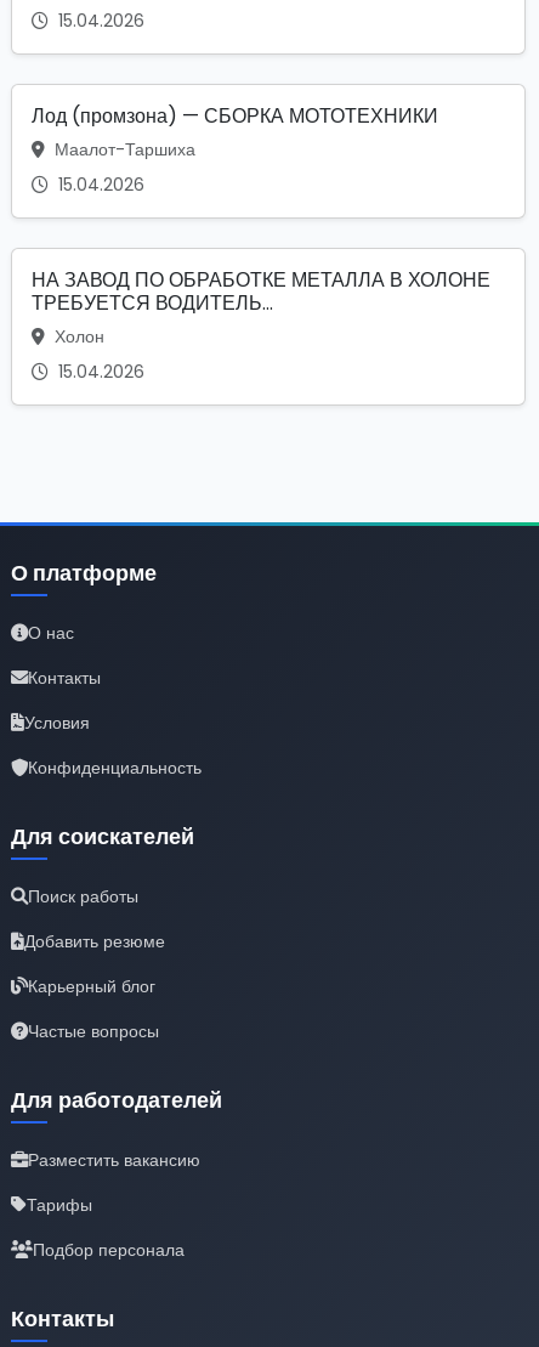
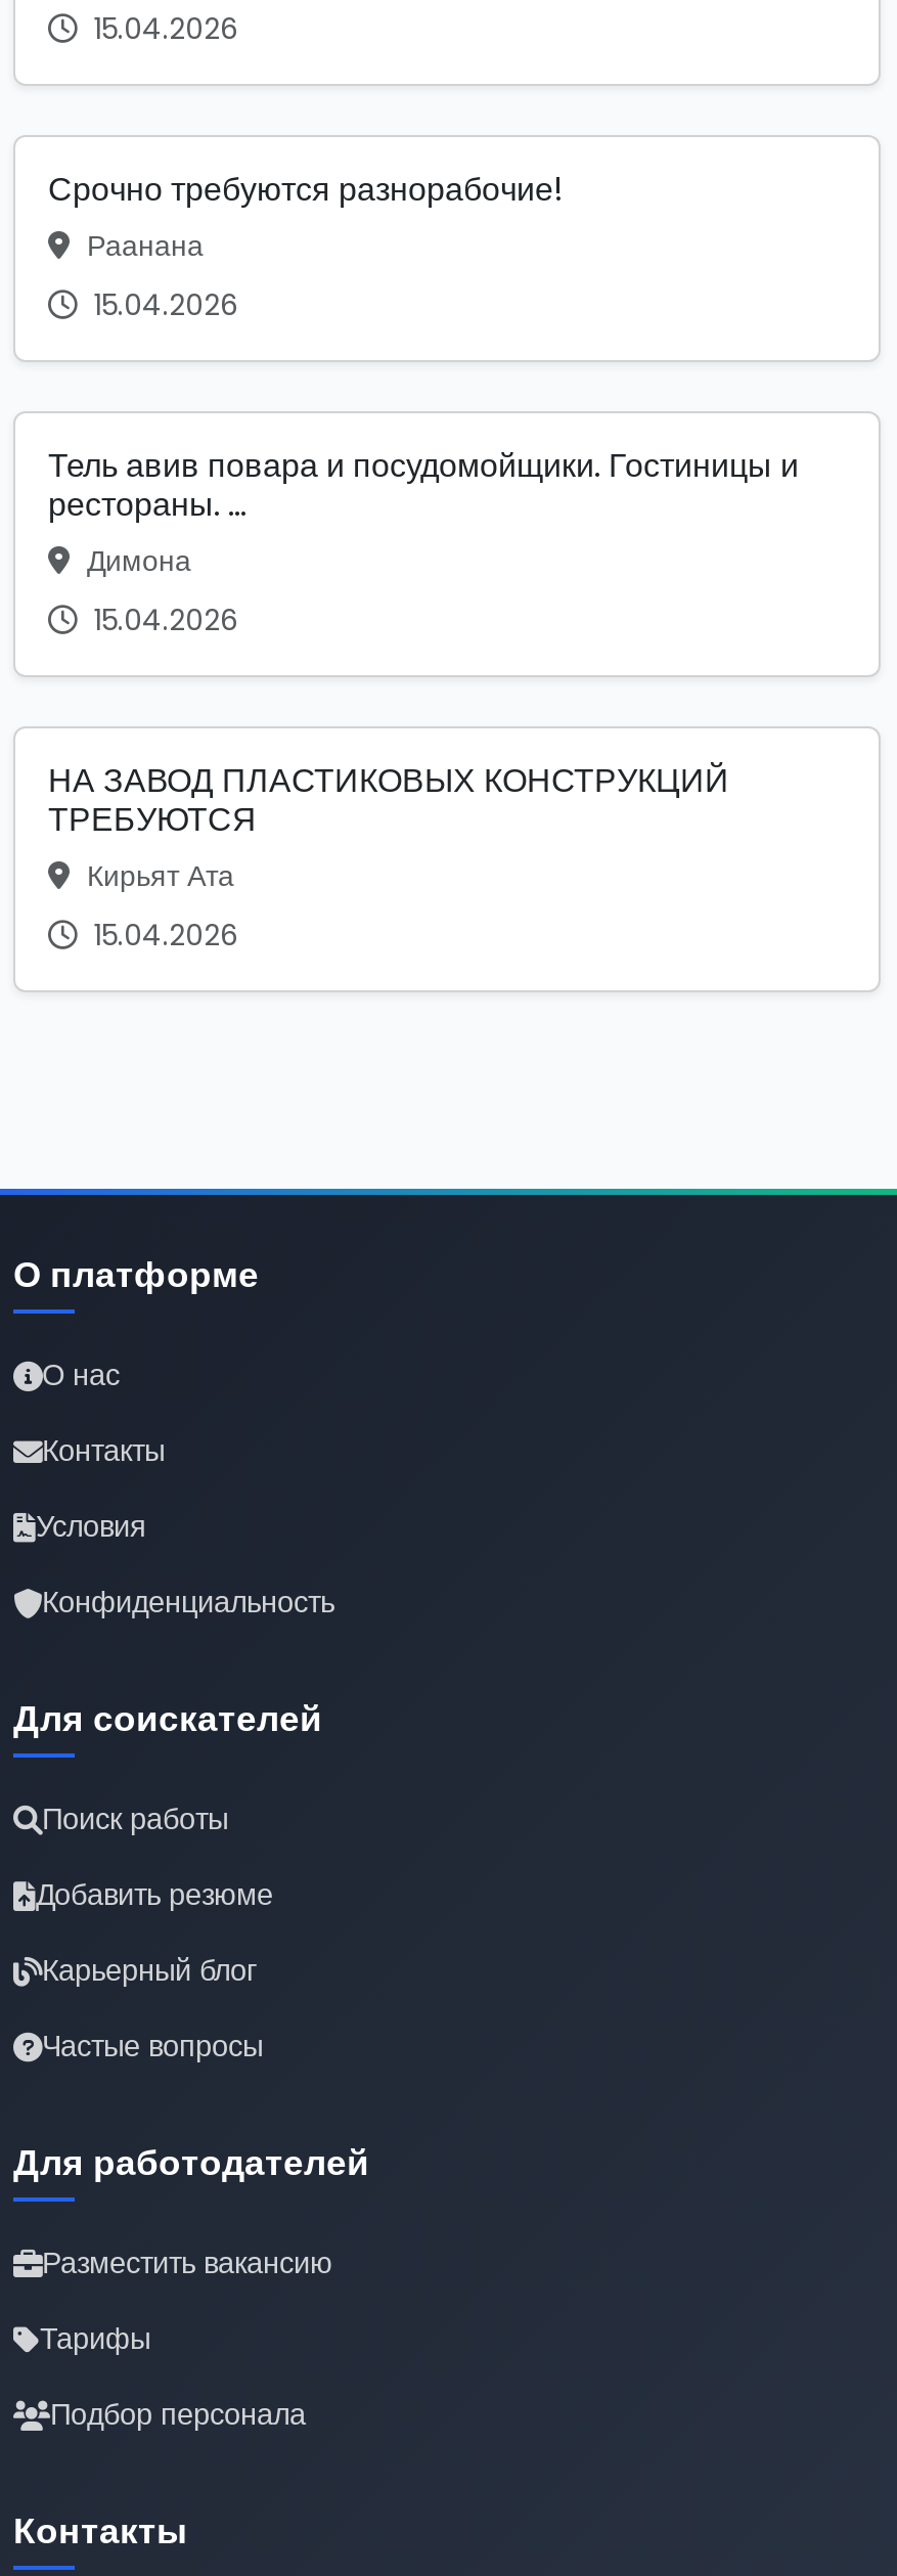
[32,102,438,161] Лод (промзона) — СБОРКА МОТОТЕХНИКИ | Маалот-Таршиха -> [48,166,564,267] Срочно требуются разнорабочие! | Раанана
[32,266,490,348] НА ЗАВОД ПО ОБРАБОТКЕ МЕТАЛЛА В ХОЛОНЕ | ТРЕБУЕТСЯ ВОДИТЕЛЬ... | Холон -> [48,443,799,897] Тель авив повара и посудомойщики. Гостиницы и | рестораны. ... | Димона | 15.04.2026 | НА ЗАВОД ПЛАСТИКОВЫХ КОНСТРУКЦИЙ | ТРЕБУЮТСЯ | Кирьят Ата

